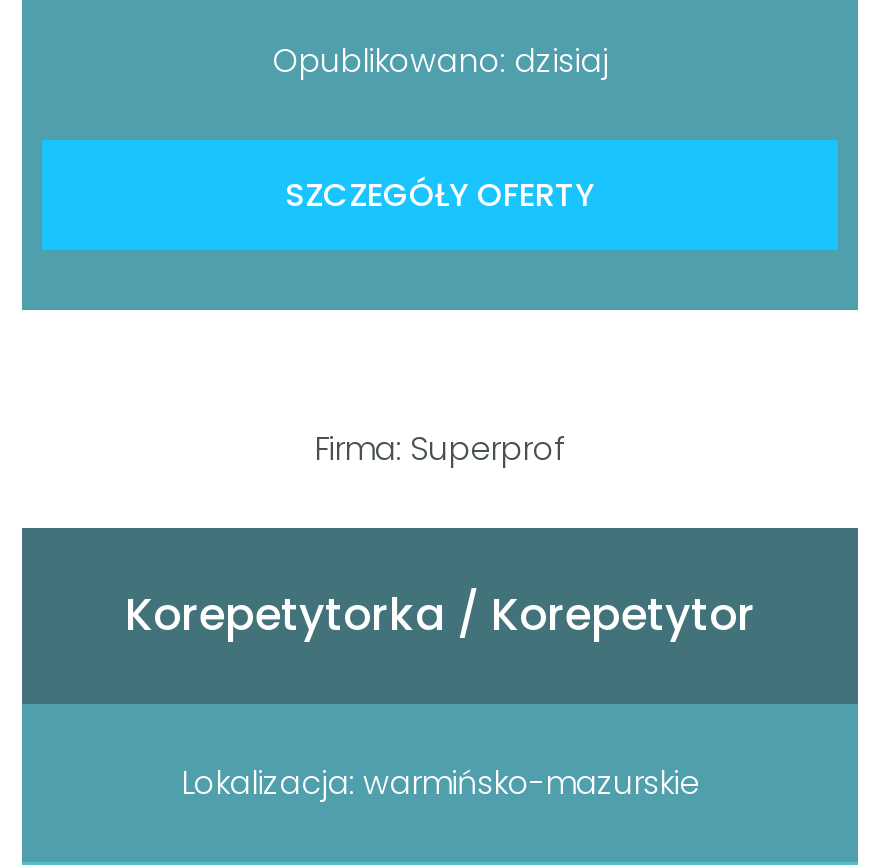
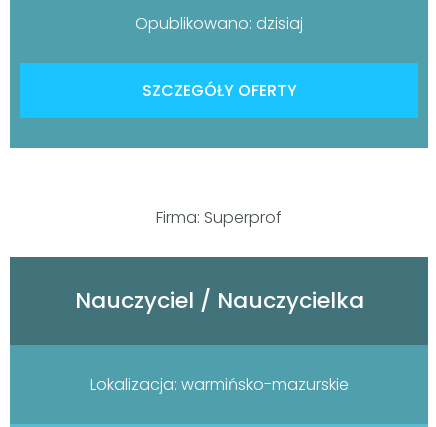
[125,583,755,645] Korepetytorka / Korepetytor -> [74,285,363,316] Nauczyciel / Nauczycielka

